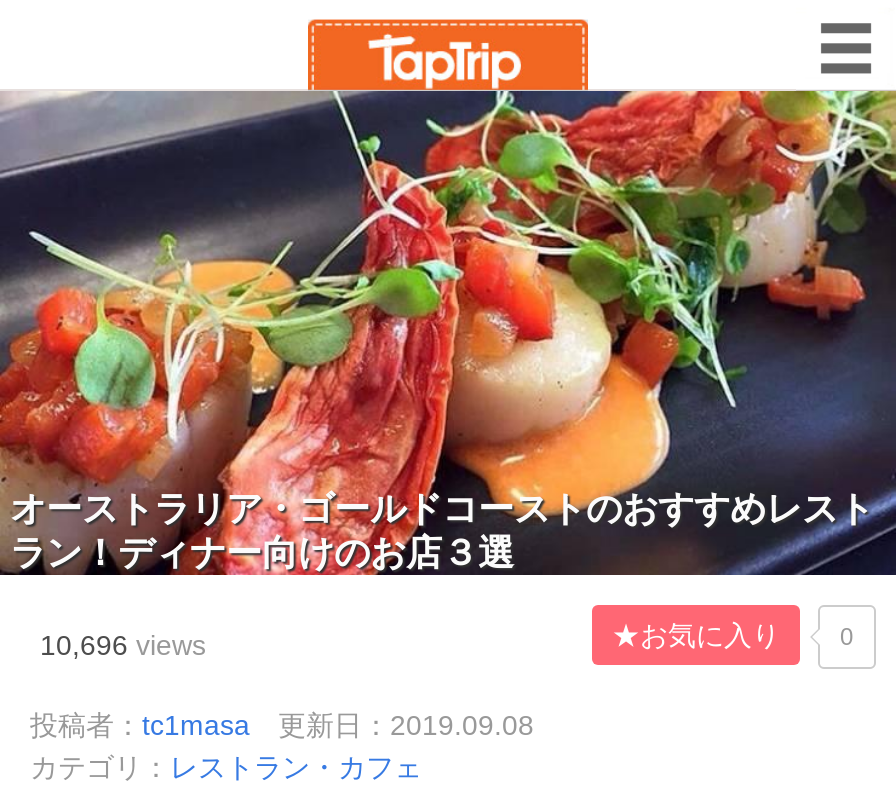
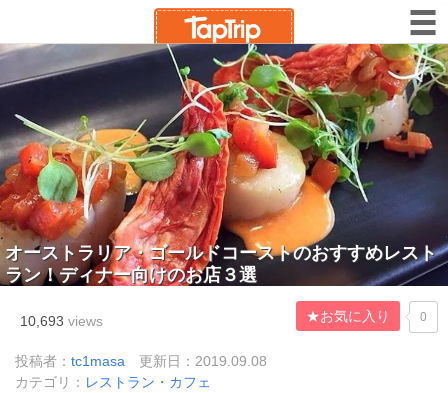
[40,629,206,661] 10,696 views -> [20,313,103,329] 10,693 views

